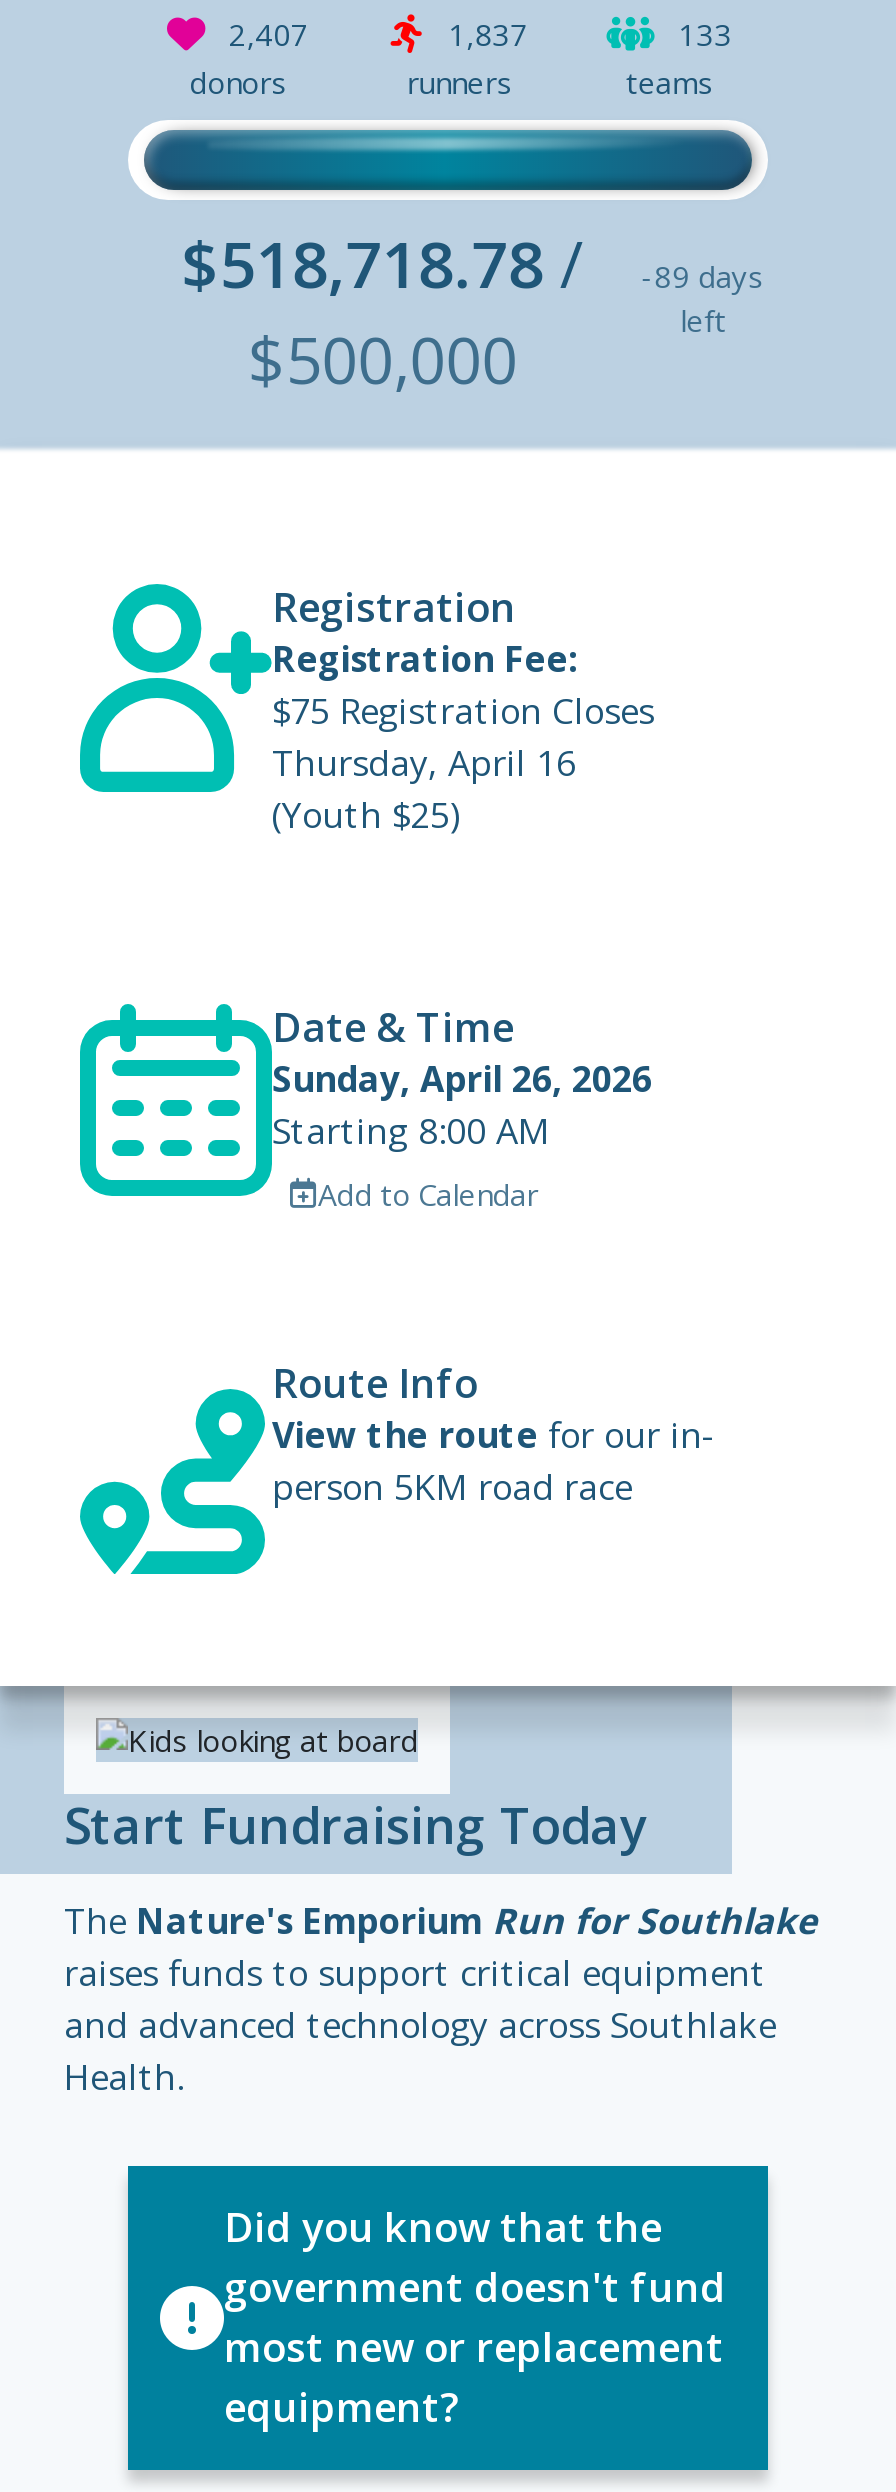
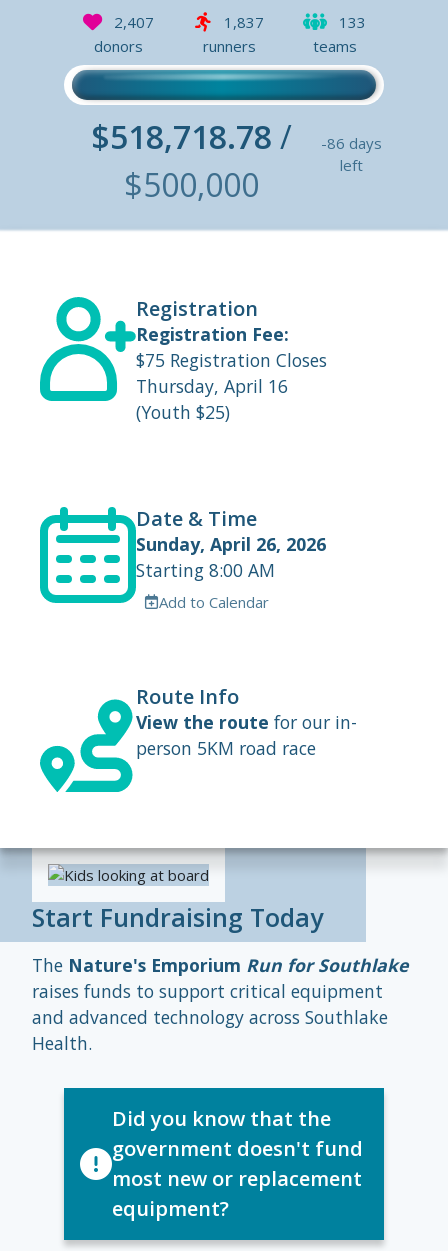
[182,220,764,306] $518,718.78 / -89 days -> [91,115,382,158] $518,718.78 / -86 days

